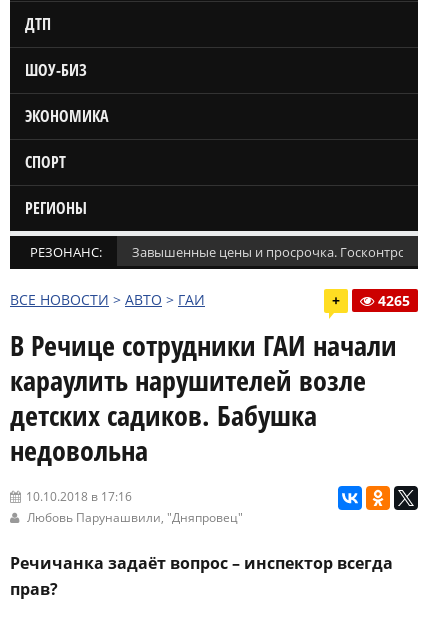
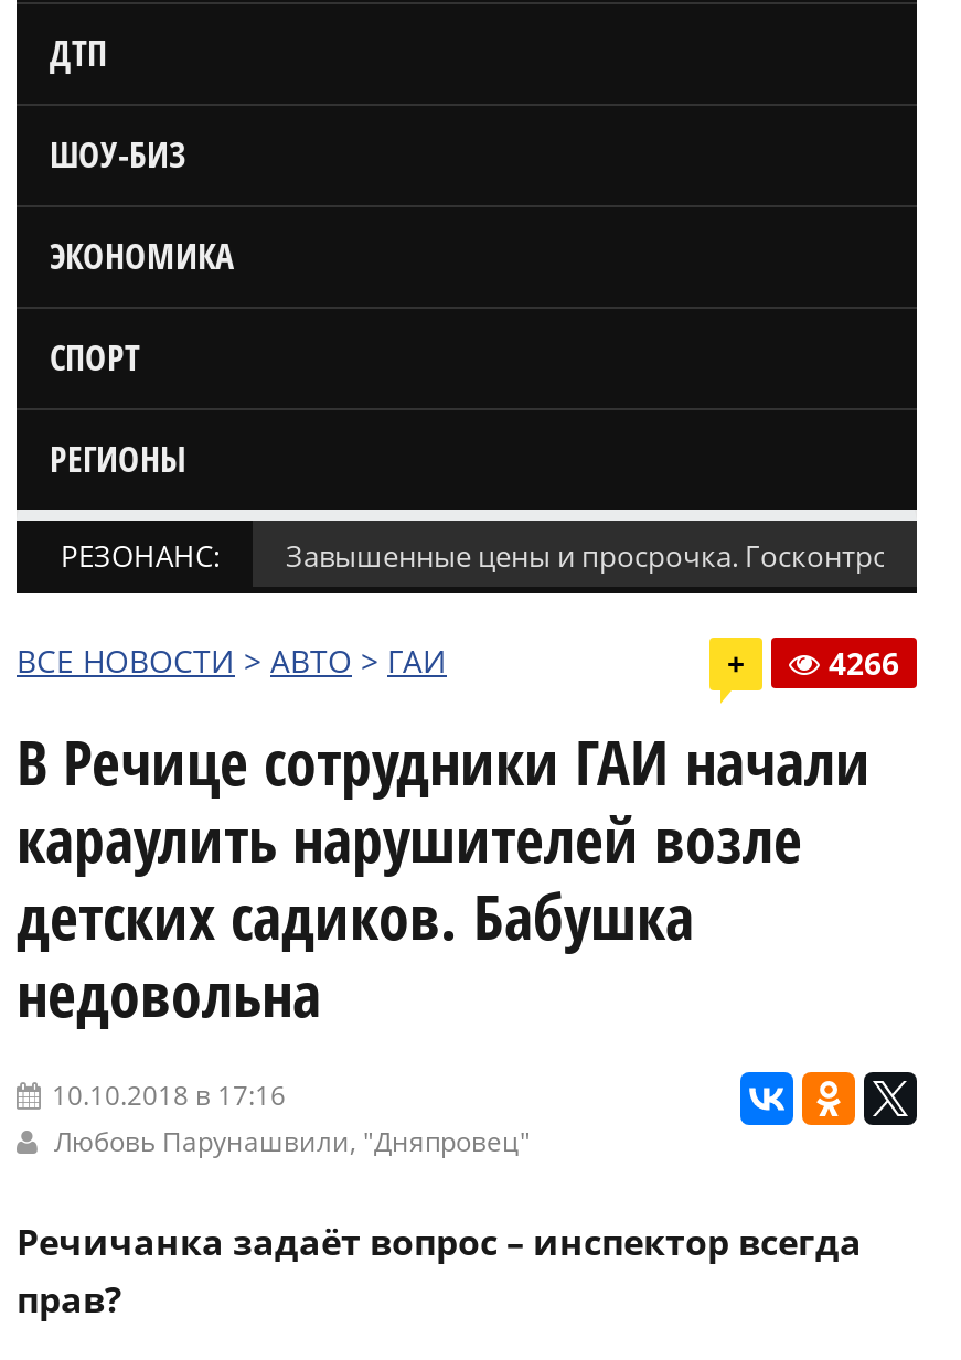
[374,291,410,310] 4265 -> [820,642,899,684] 4266

